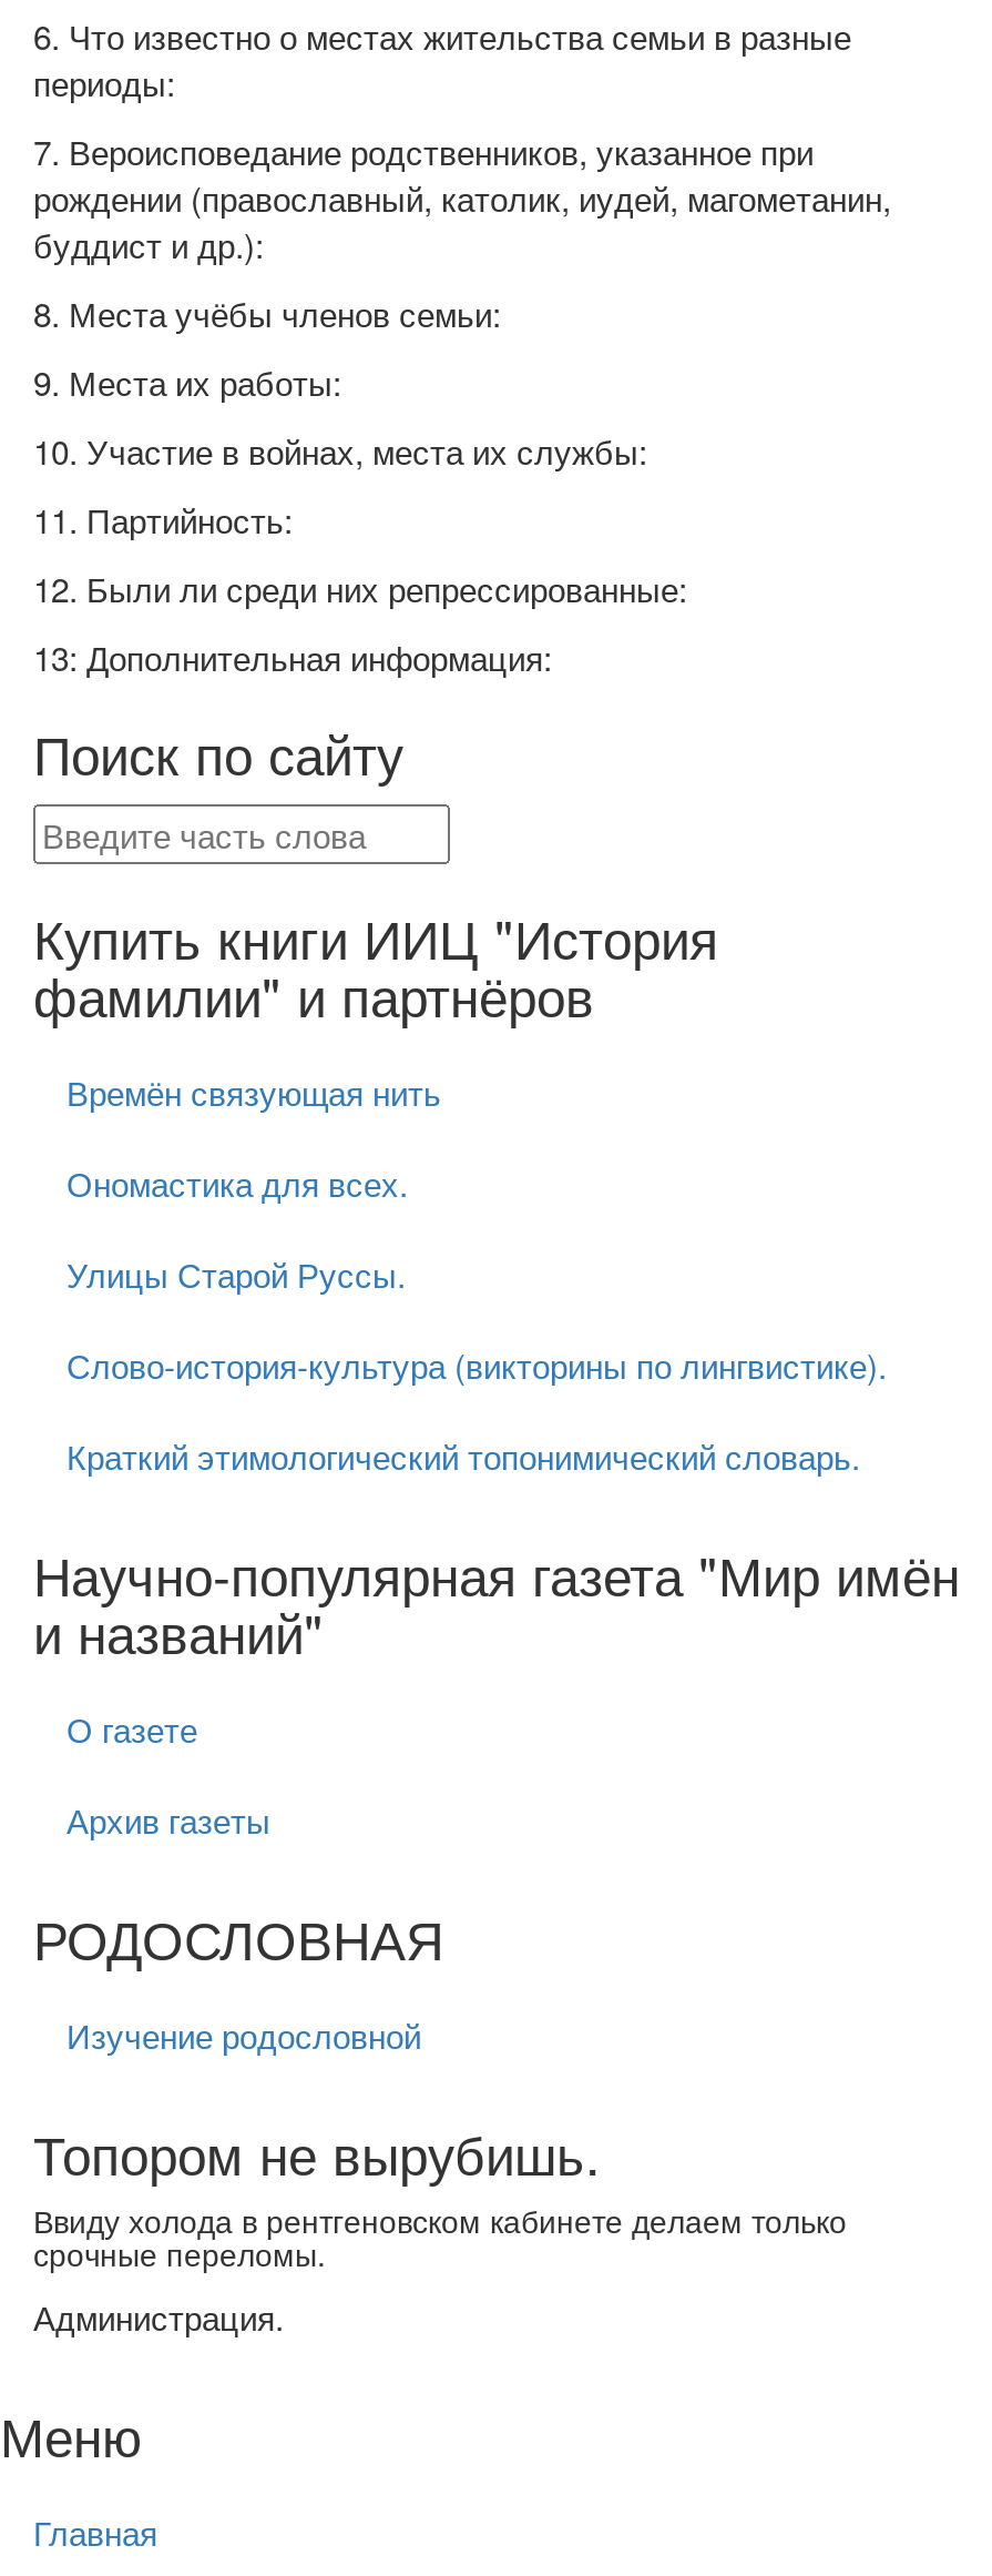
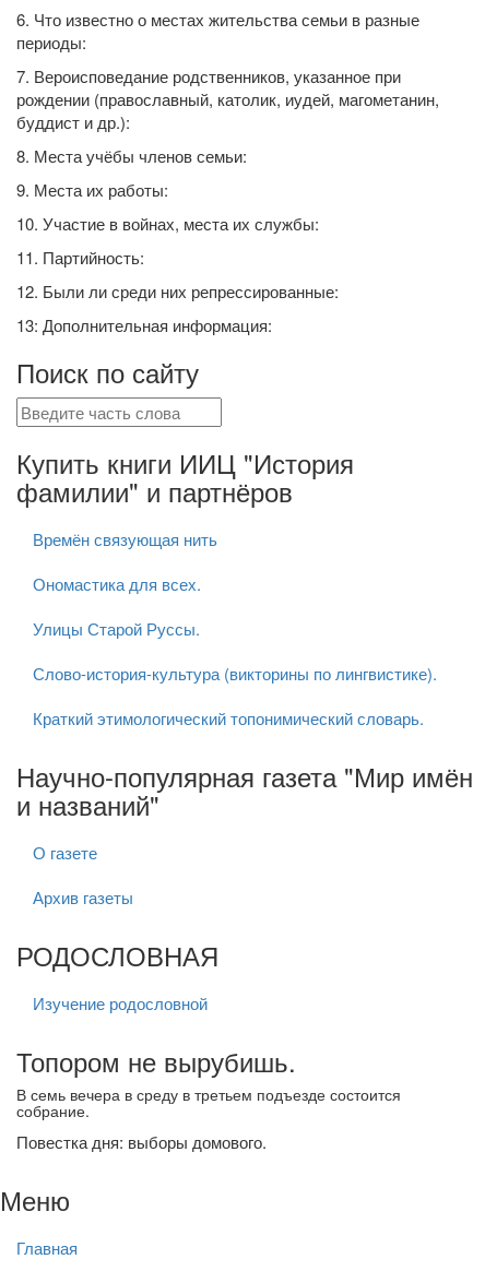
[33,2198,847,2340] Ввиду холода в рентгеновском кабинете делаем только | срочные переломы. | Администрация. -> [16,1083,401,1153] В семь вечера в среду в третьем подъезде состоится | собрание. | Повестка дня: выборы домового.

